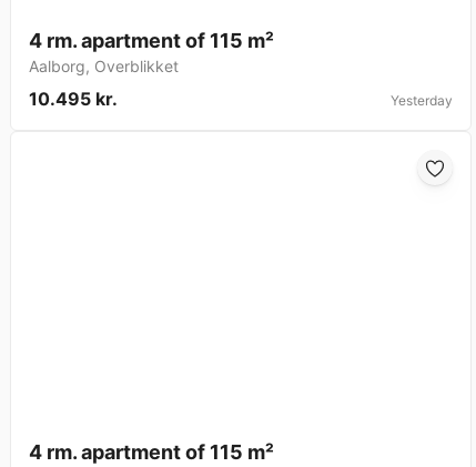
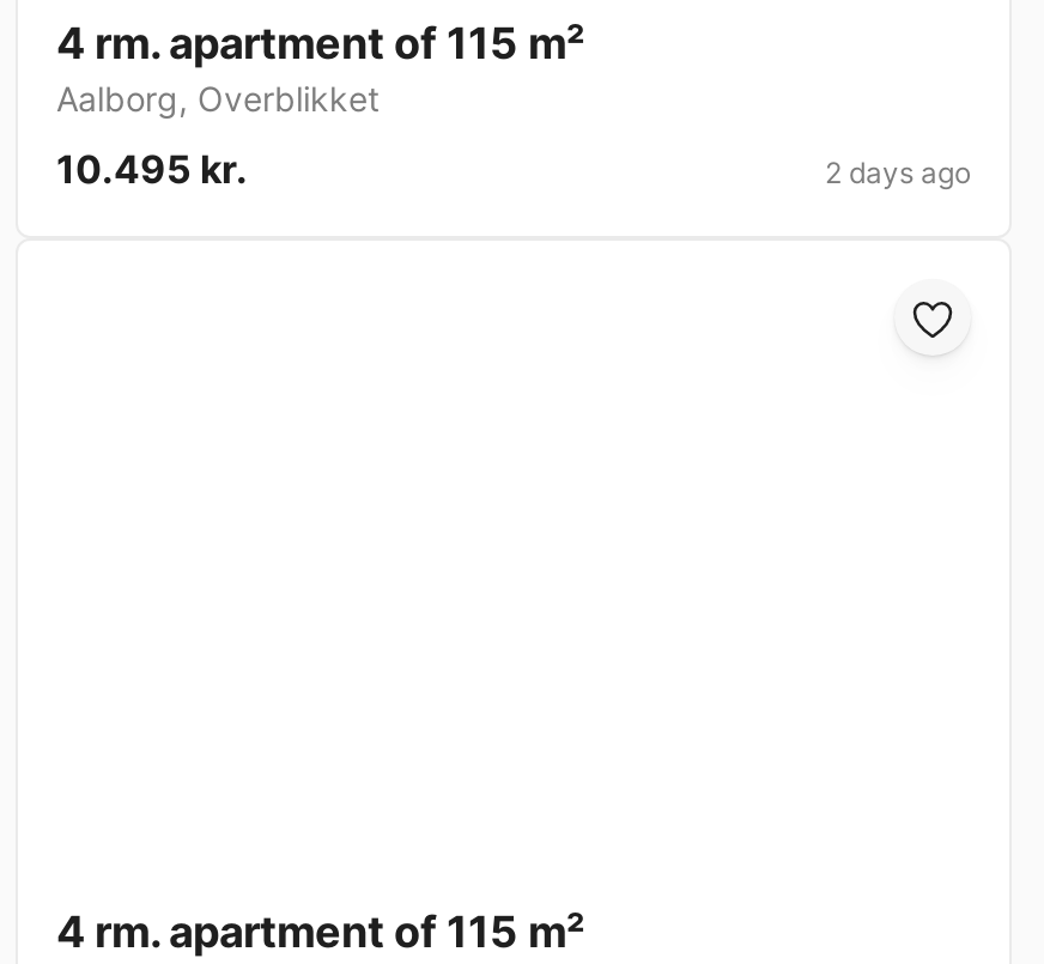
[391,93,453,109] Yesterday -> [825,155,971,191] 2 days ago

